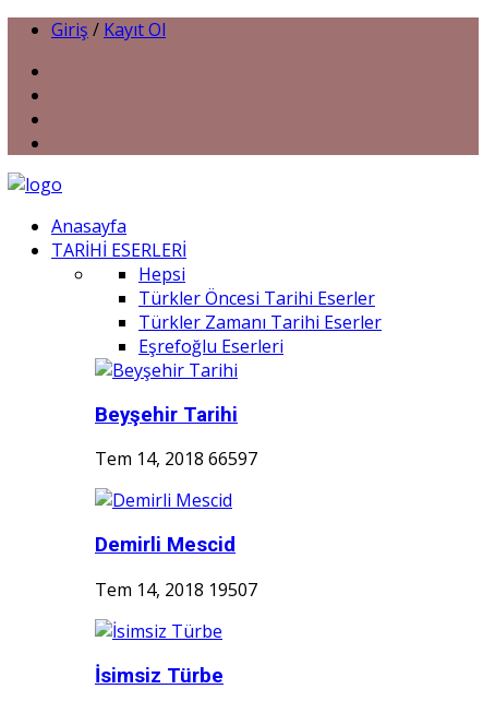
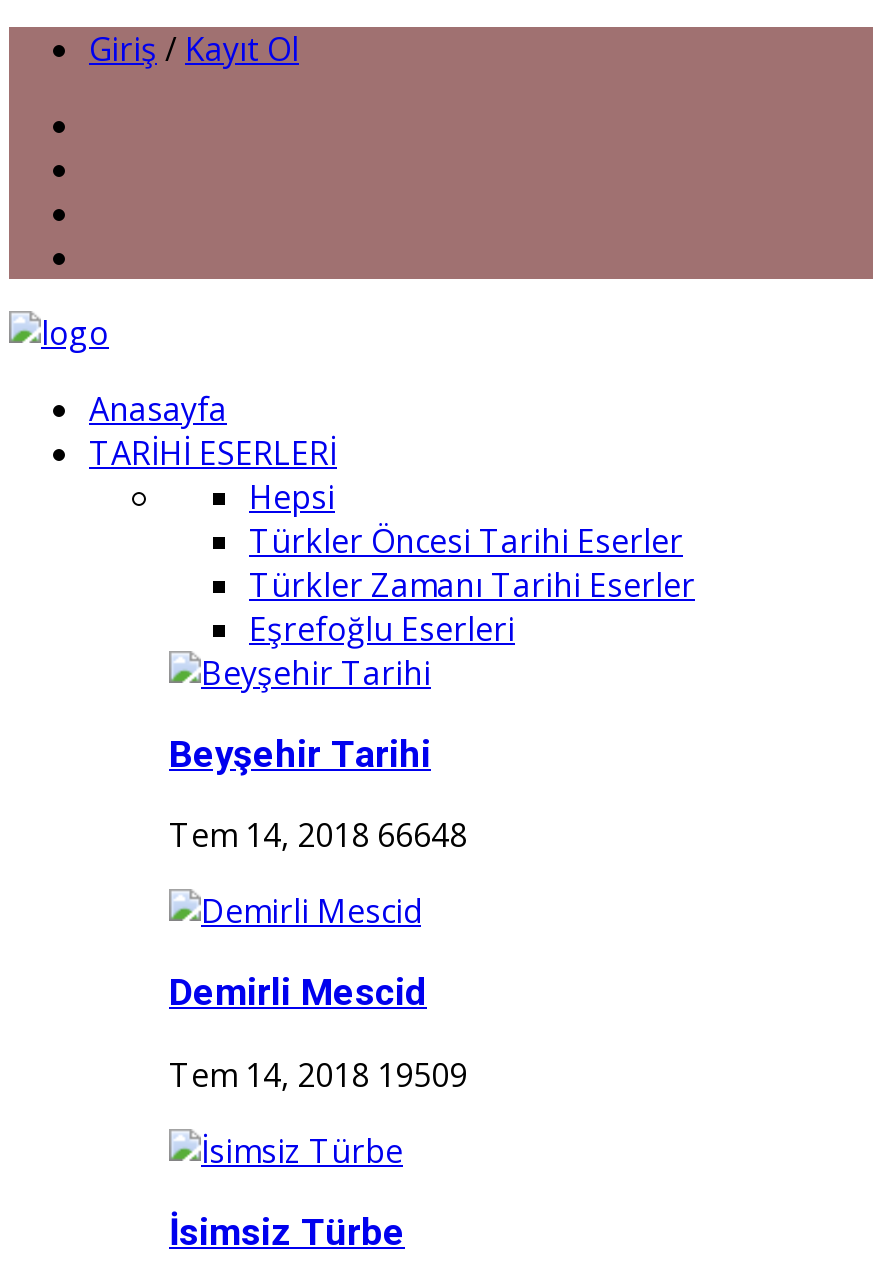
[95,447,257,471] Tem 14, 2018 66597 -> [169,814,467,858] Tem 14, 2018 66648
[95,578,257,602] Tem 14, 2018 19507 -> [169,1053,467,1097] Tem 14, 2018 19509

